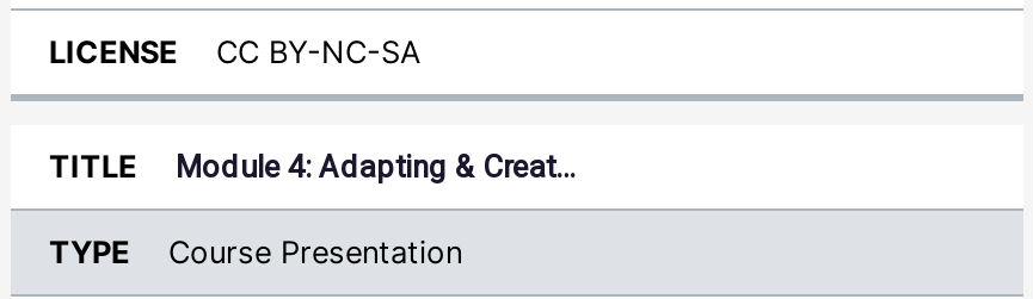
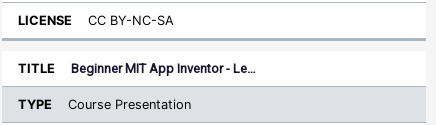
[176,149,577,185] Module 4: Adapting & Creat… -> [71,61,256,76] Beginner MIT App Inventor - Le…

